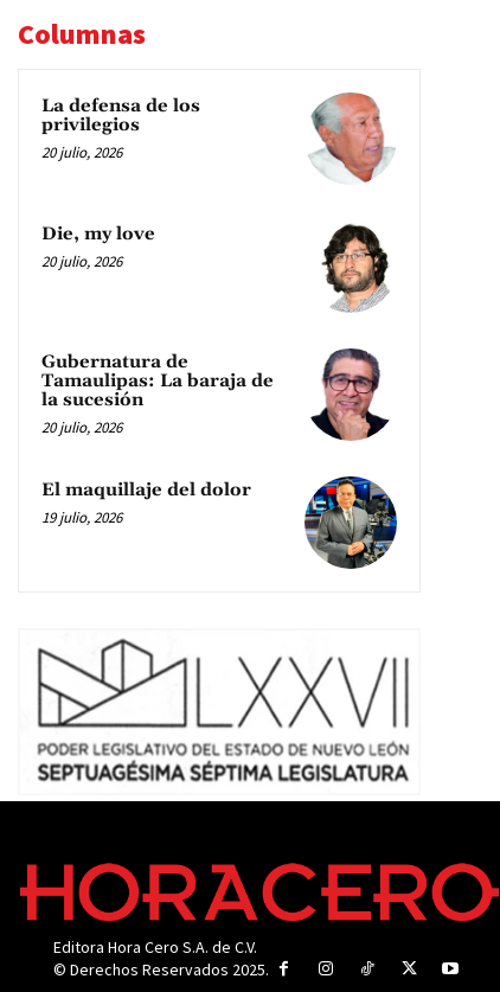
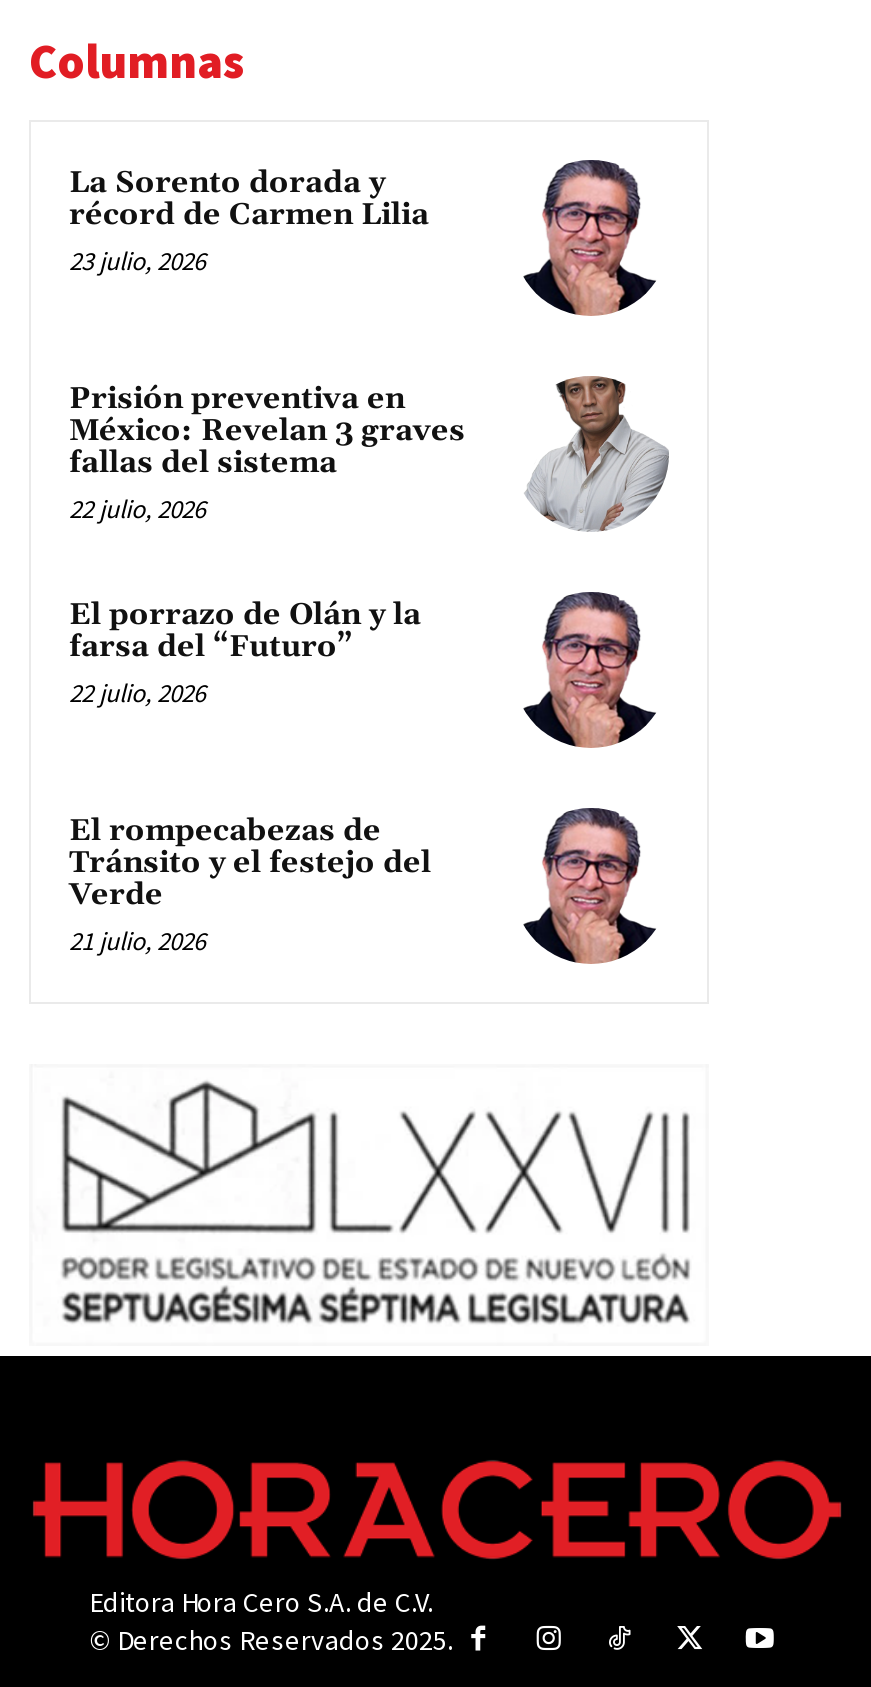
[41,95,200,162] La defensa de los | privilegios | 20 julio, 2026 -> [69,164,429,278] La Sorento dorada y | récord de Carmen Lilia | 23 julio, 2026
[308,92,396,184] [image] -> [523,158,663,316] [image]
[41,223,155,271] Die, my love | 20 julio, 2026 -> [69,380,465,526] Prisión preventiva en | México: Revelan 3 graves | fallas del sistema | 22 julio, 2026
[313,220,397,311] [image] -> [525,374,671,530] [image]
[41,351,274,437] Gubernatura de | Tamaulipas: La baraja de | la sucesión | 20 julio, 2026 -> [69,596,421,710] El porrazo de Olán y la | farsa del “Futuro” | 22 julio, 2026
[41,479,251,527] El maquillaje del dolor | 19 julio, 2026 -> [69,812,431,958] El rompecabezas de | Tránsito y el festejo del | Verde | 21 julio, 2026
[303,478,398,570] [image] -> [513,810,669,964] [image]

